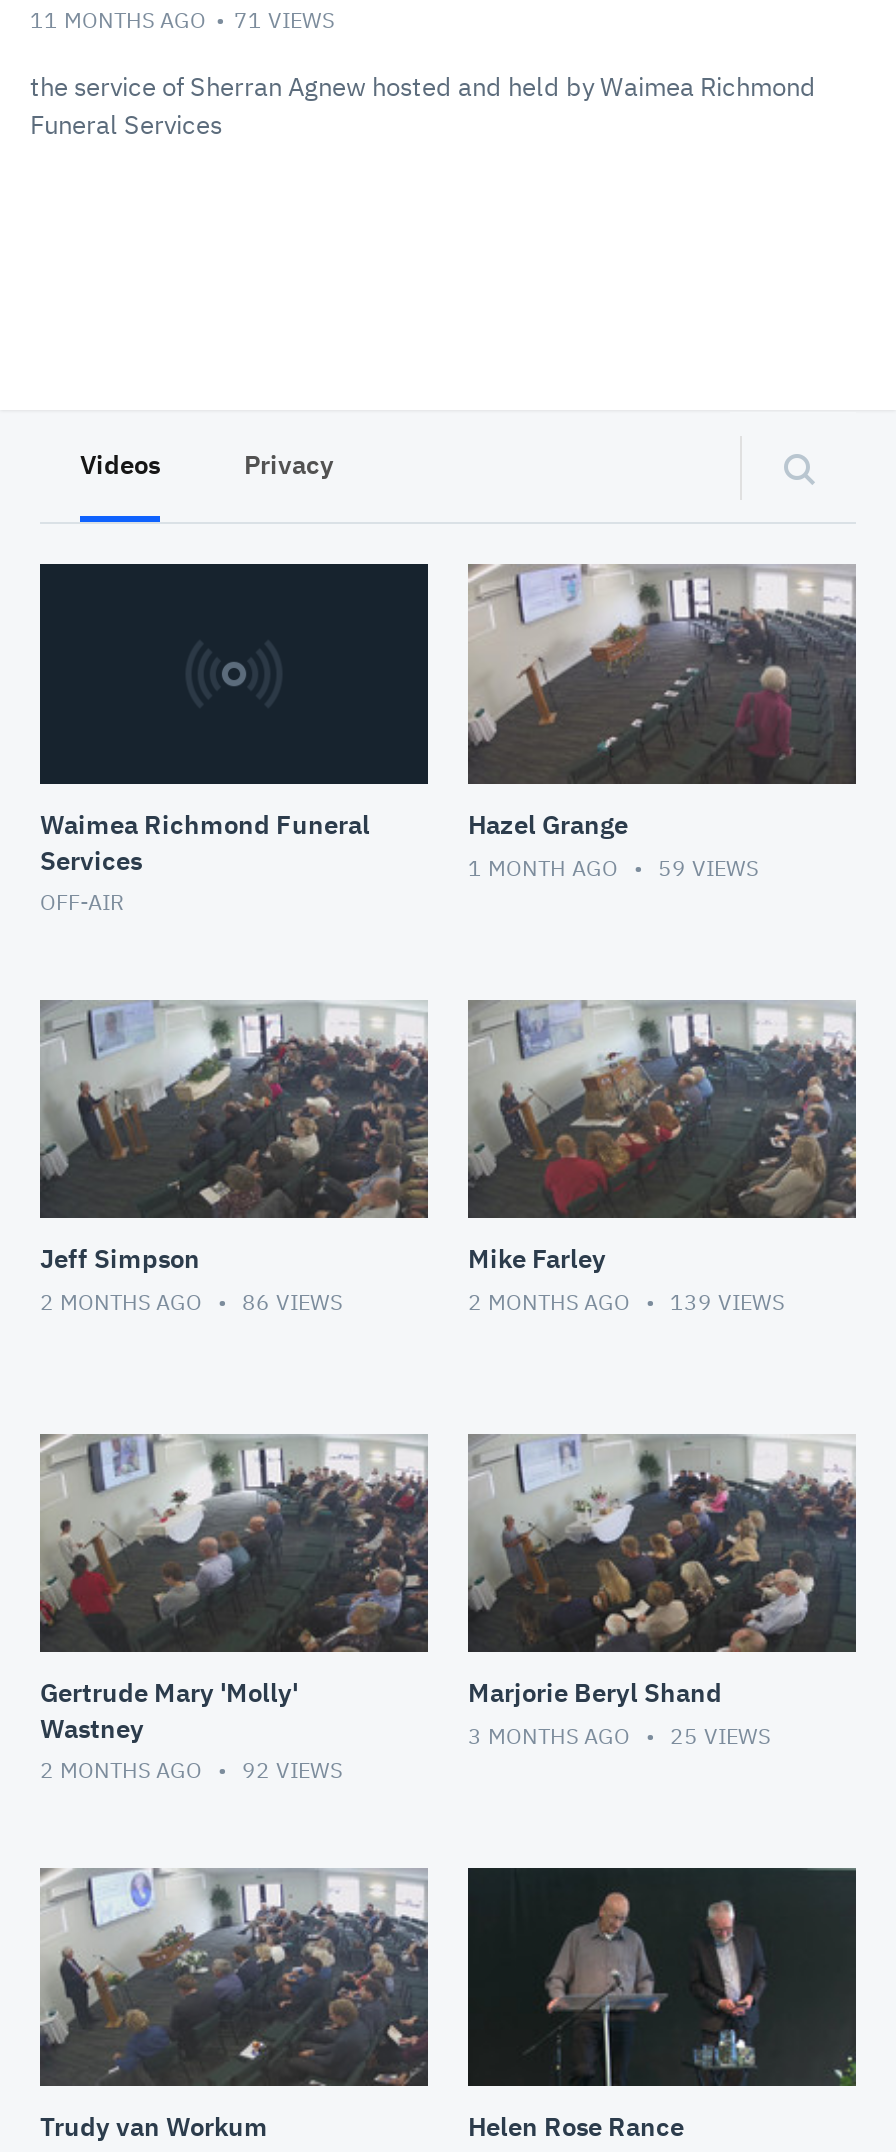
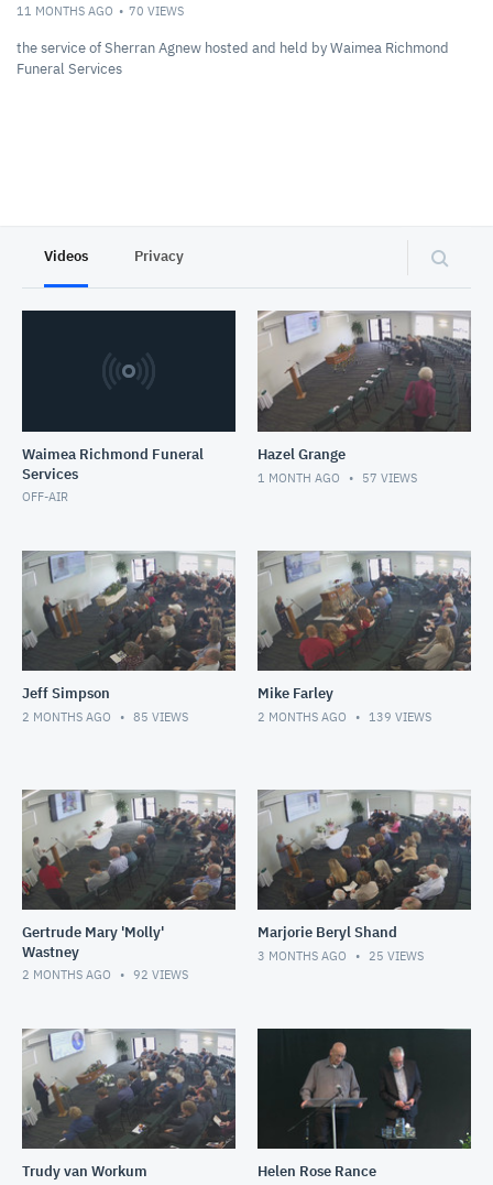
[30,7,334,35] 11 MONTHS AGO 71 VIEWS -> [17,4,184,19] 11 MONTHS AGO 70 VIEWS
[468,853,758,881] 1 MONTH AGO 59 VIEWS -> [258,470,417,485] 1 MONTH AGO 57 VIEWS
[40,1287,342,1315] 2 MONTHS AGO 86 VIEWS -> [22,709,188,724] 2 MONTHS AGO 85 VIEWS

